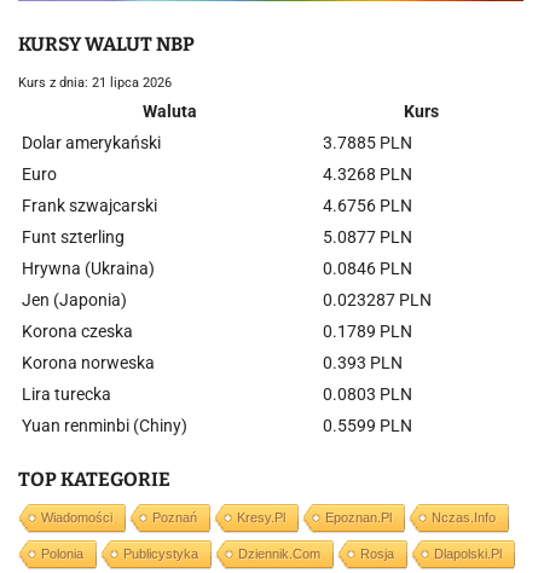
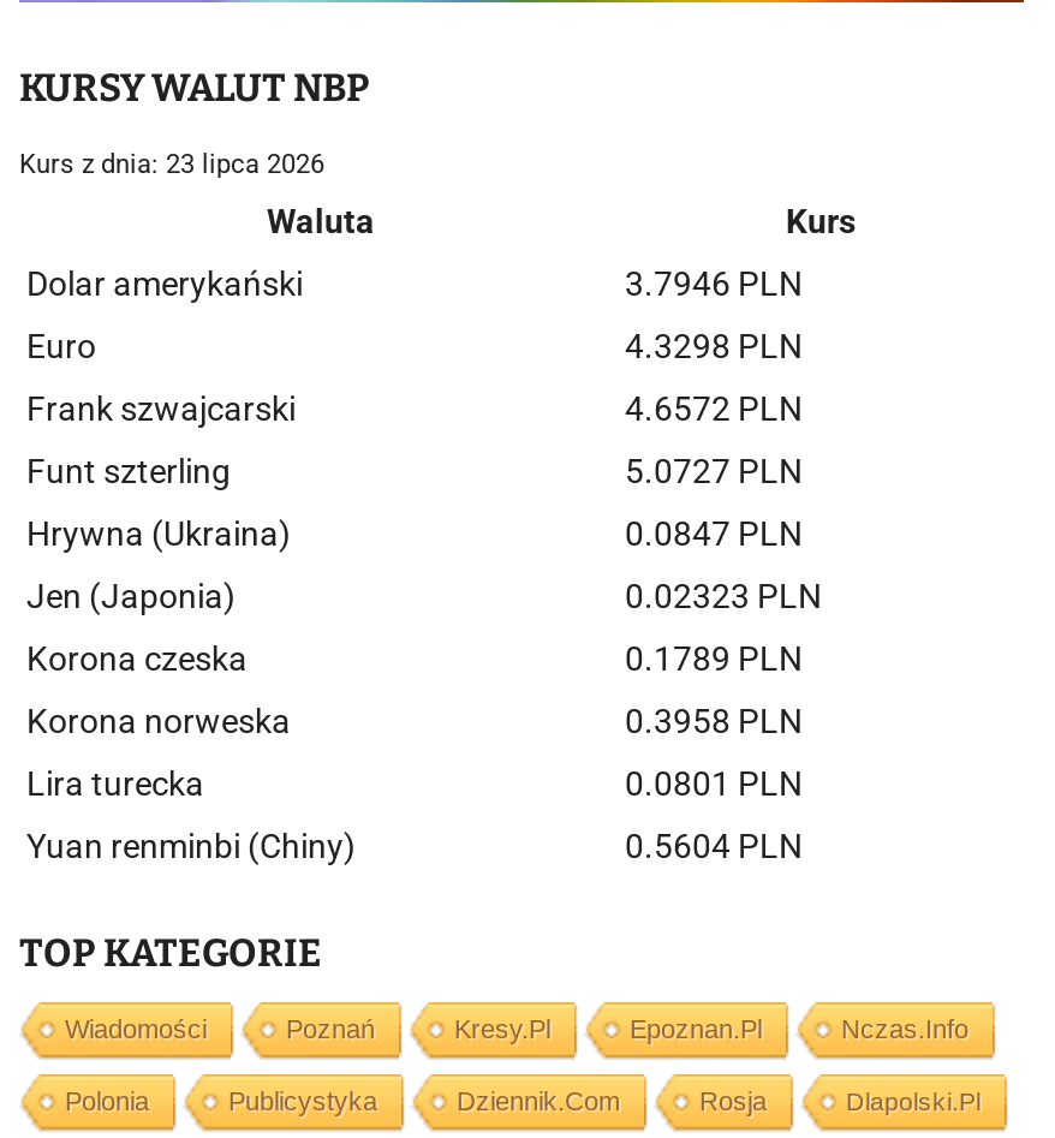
[18,75,172,91] Kurs z dnia: 21 lipca 2026 -> [19,149,324,180] Kurs z dnia: 23 lipca 2026
[323,133,412,152] 3.7885 PLN -> [625,264,803,303] 3.7946 PLN
[323,164,412,184] 4.3268 PLN -> [625,327,803,365] 4.3298 PLN
[323,196,412,215] 4.6756 PLN -> [625,389,803,428] 4.6572 PLN
[323,227,412,247] 5.0877 PLN -> [625,452,803,490] 5.0727 PLN
[323,259,412,278] 0.0846 PLN -> [625,514,803,553] 0.0847 PLN
[323,290,432,309] 0.023287 PLN -> [625,577,822,615] 0.02323 PLN
[323,353,403,372] 0.393 PLN -> [625,702,803,740] 0.3958 PLN
[323,384,412,404] 0.0803 PLN -> [625,764,803,803] 0.0801 PLN
[323,416,412,435] 0.5599 PLN -> [625,827,803,865] 0.5604 PLN

